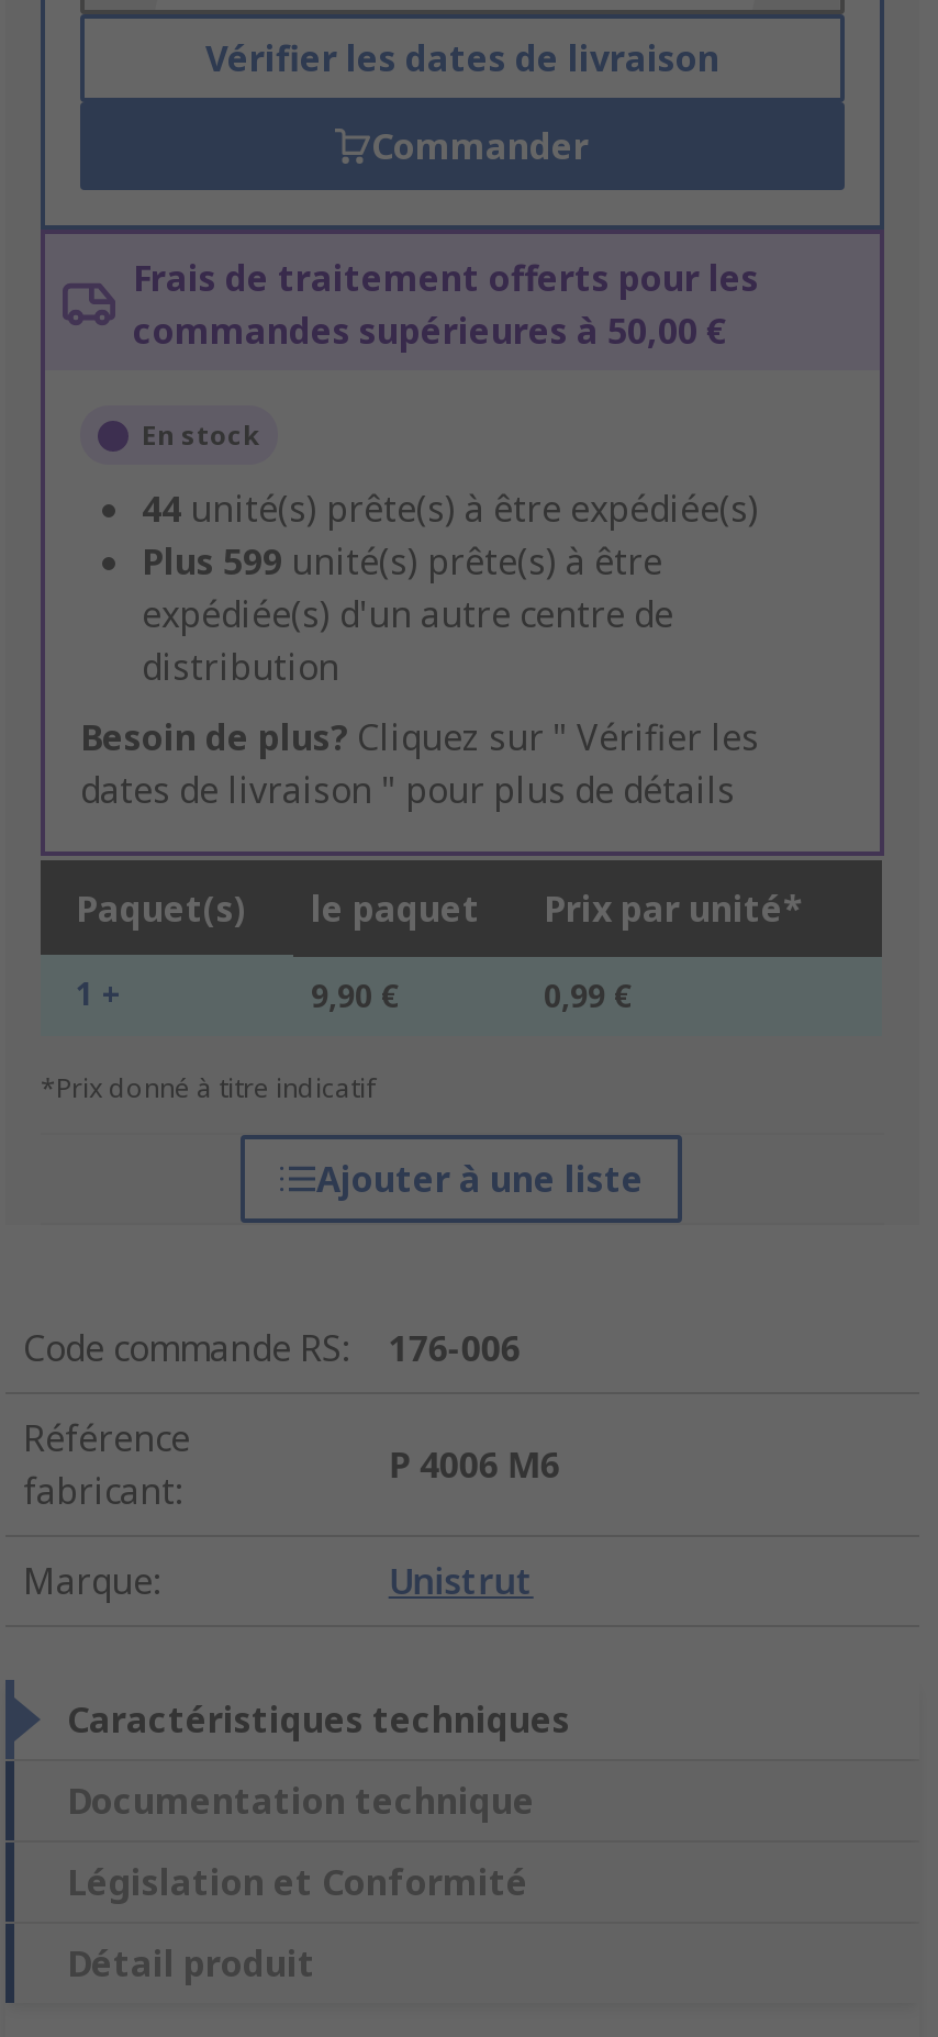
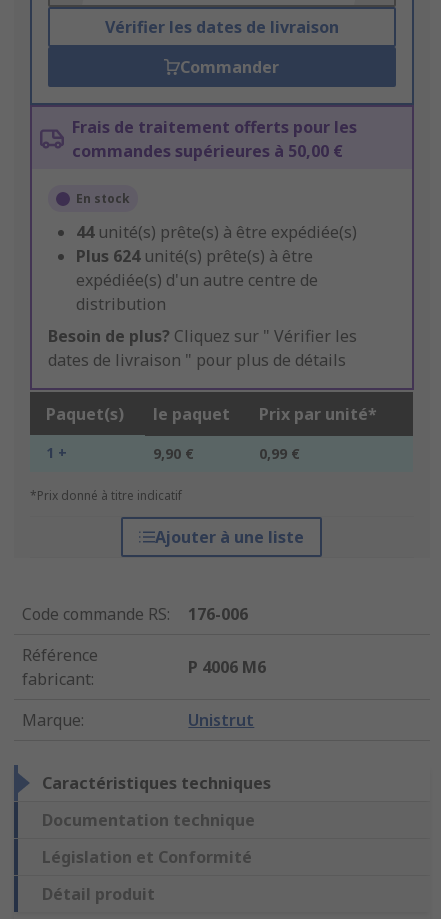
[142,538,662,587] Plus 599 unité(s) prête(s) à être -> [76,245,313,267] Plus 624 unité(s) prête(s) à être

